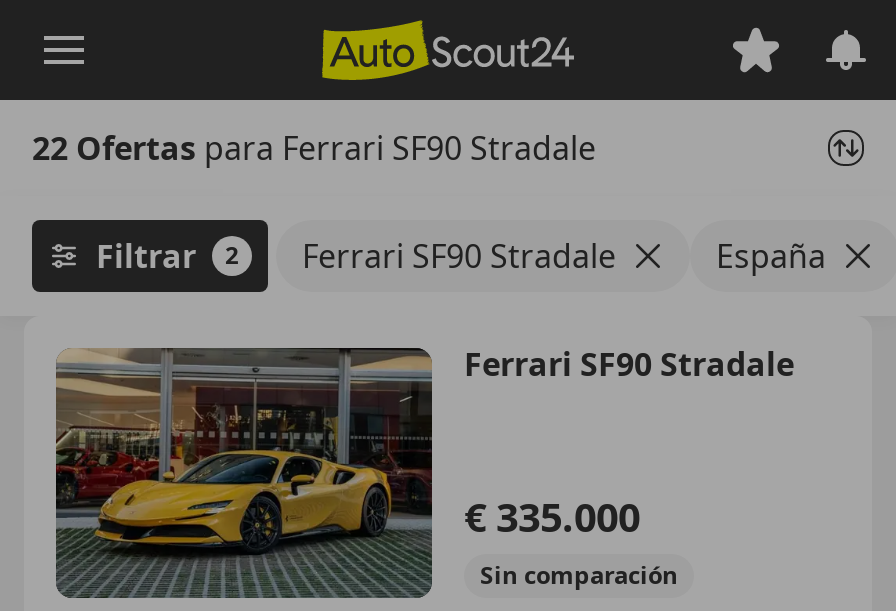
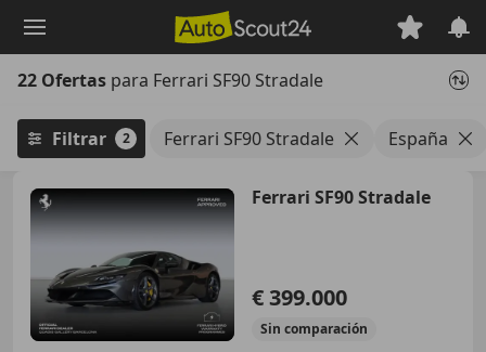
[54,346,640,600] [image] | € 335.000 -> [29,187,347,342] [image] | € 399.000

